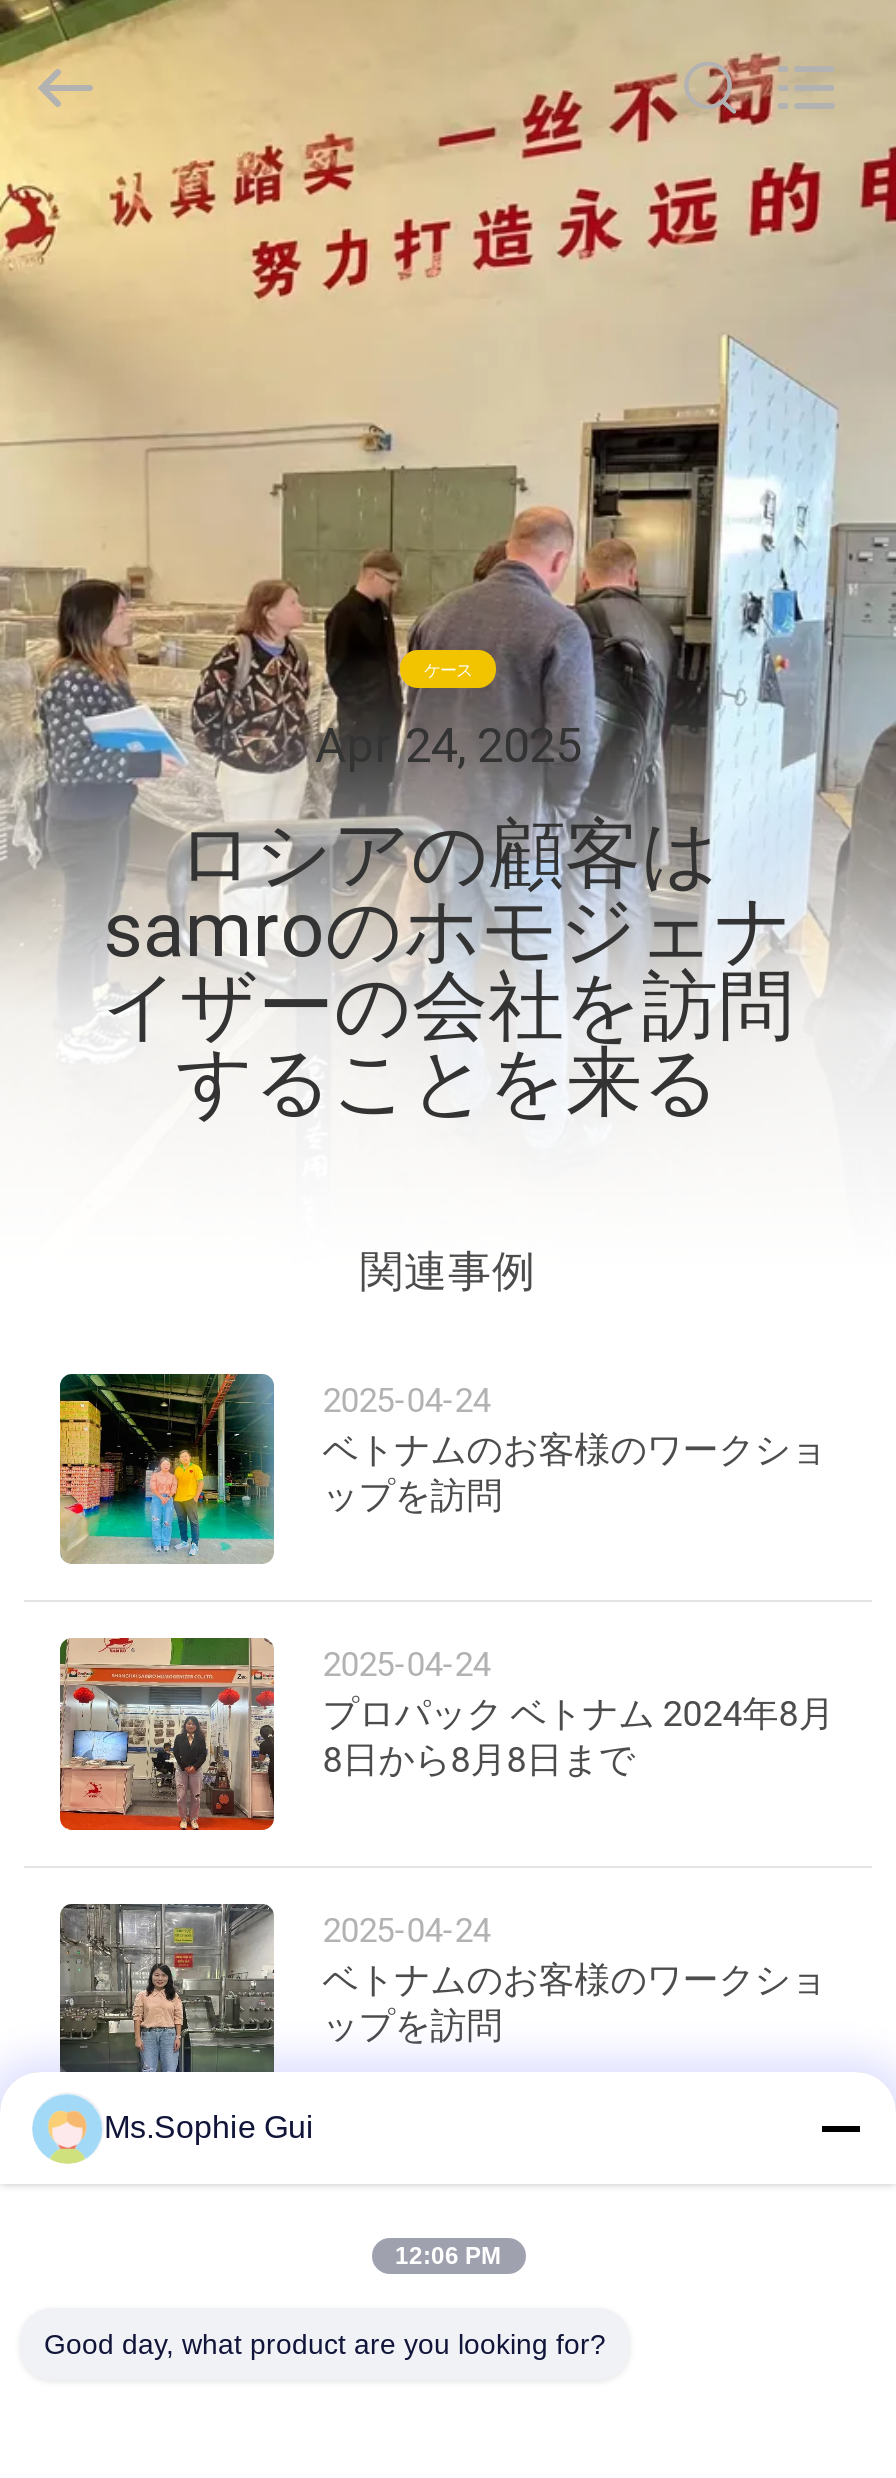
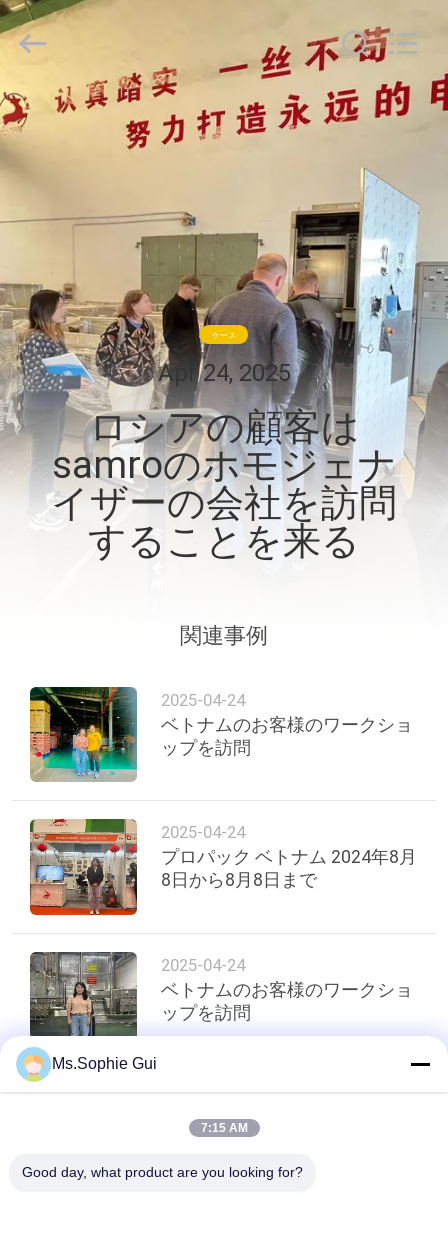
[395,2242,501,2270] 12:06 PM -> [200,1121,247,1135] 7:15 AM

